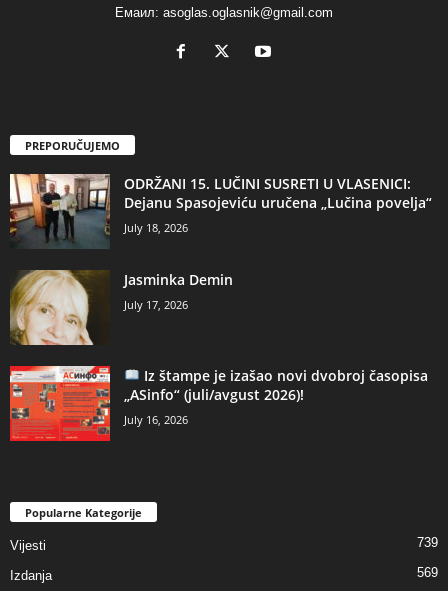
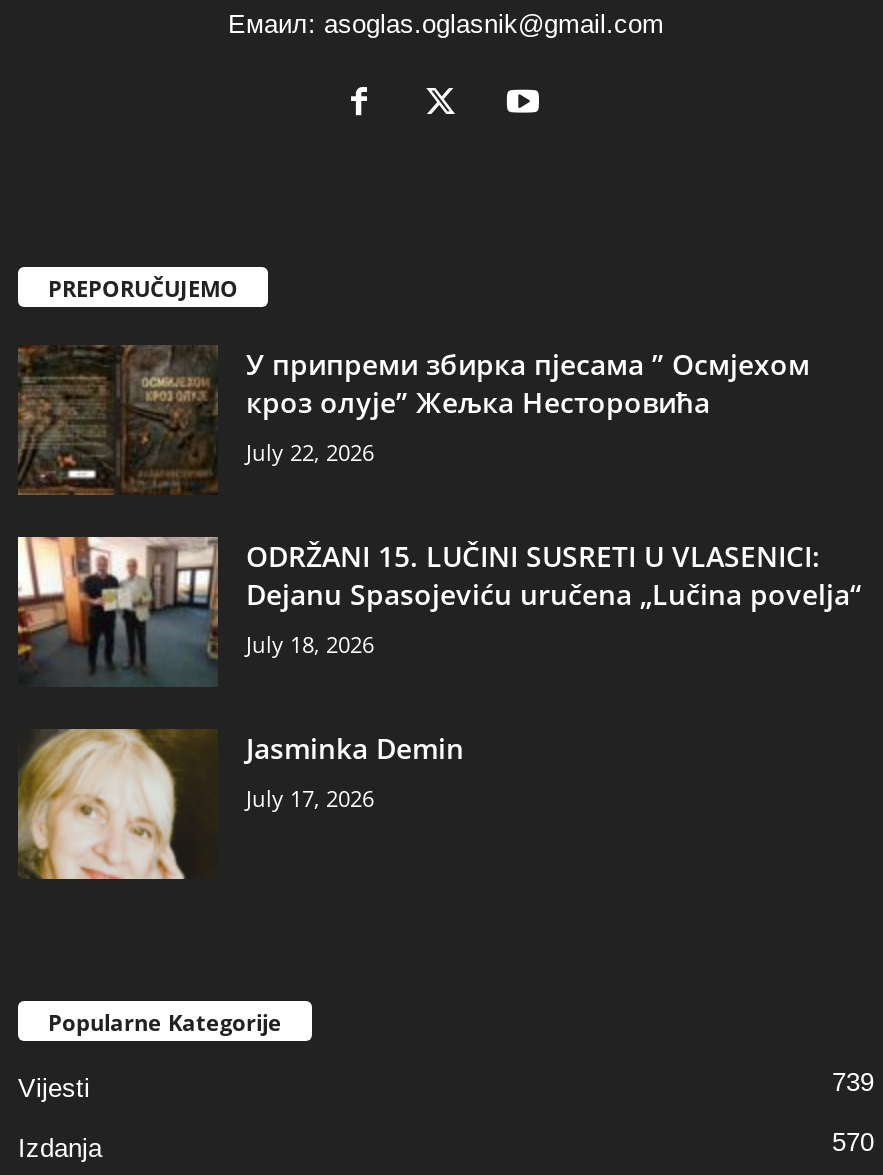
none -> [18,345,810,495] [image] | У припреми збирка пјесама ” Осмјехом | кроз олује” Жељка Несторовића | July 22, 2026
moved [8,171,432,312] -> [14,533,862,814]: [image] | ODRŽANI 15. LUČINI SUSRETI U VLASENICI: | Dejanu Spasojeviću uručena „Lučina povelja“ | July 18, 2026 | Jasminka Demin | July 17, 2026
[9,365,428,442] [image] | Iz štampe je izašao novi dvobroj časopisa | „ASinfo“ (juli/avgust 2026)! | July 16, 2026 -> none
[417,565,438,580] 569 -> [832,1128,874,1158] 570

